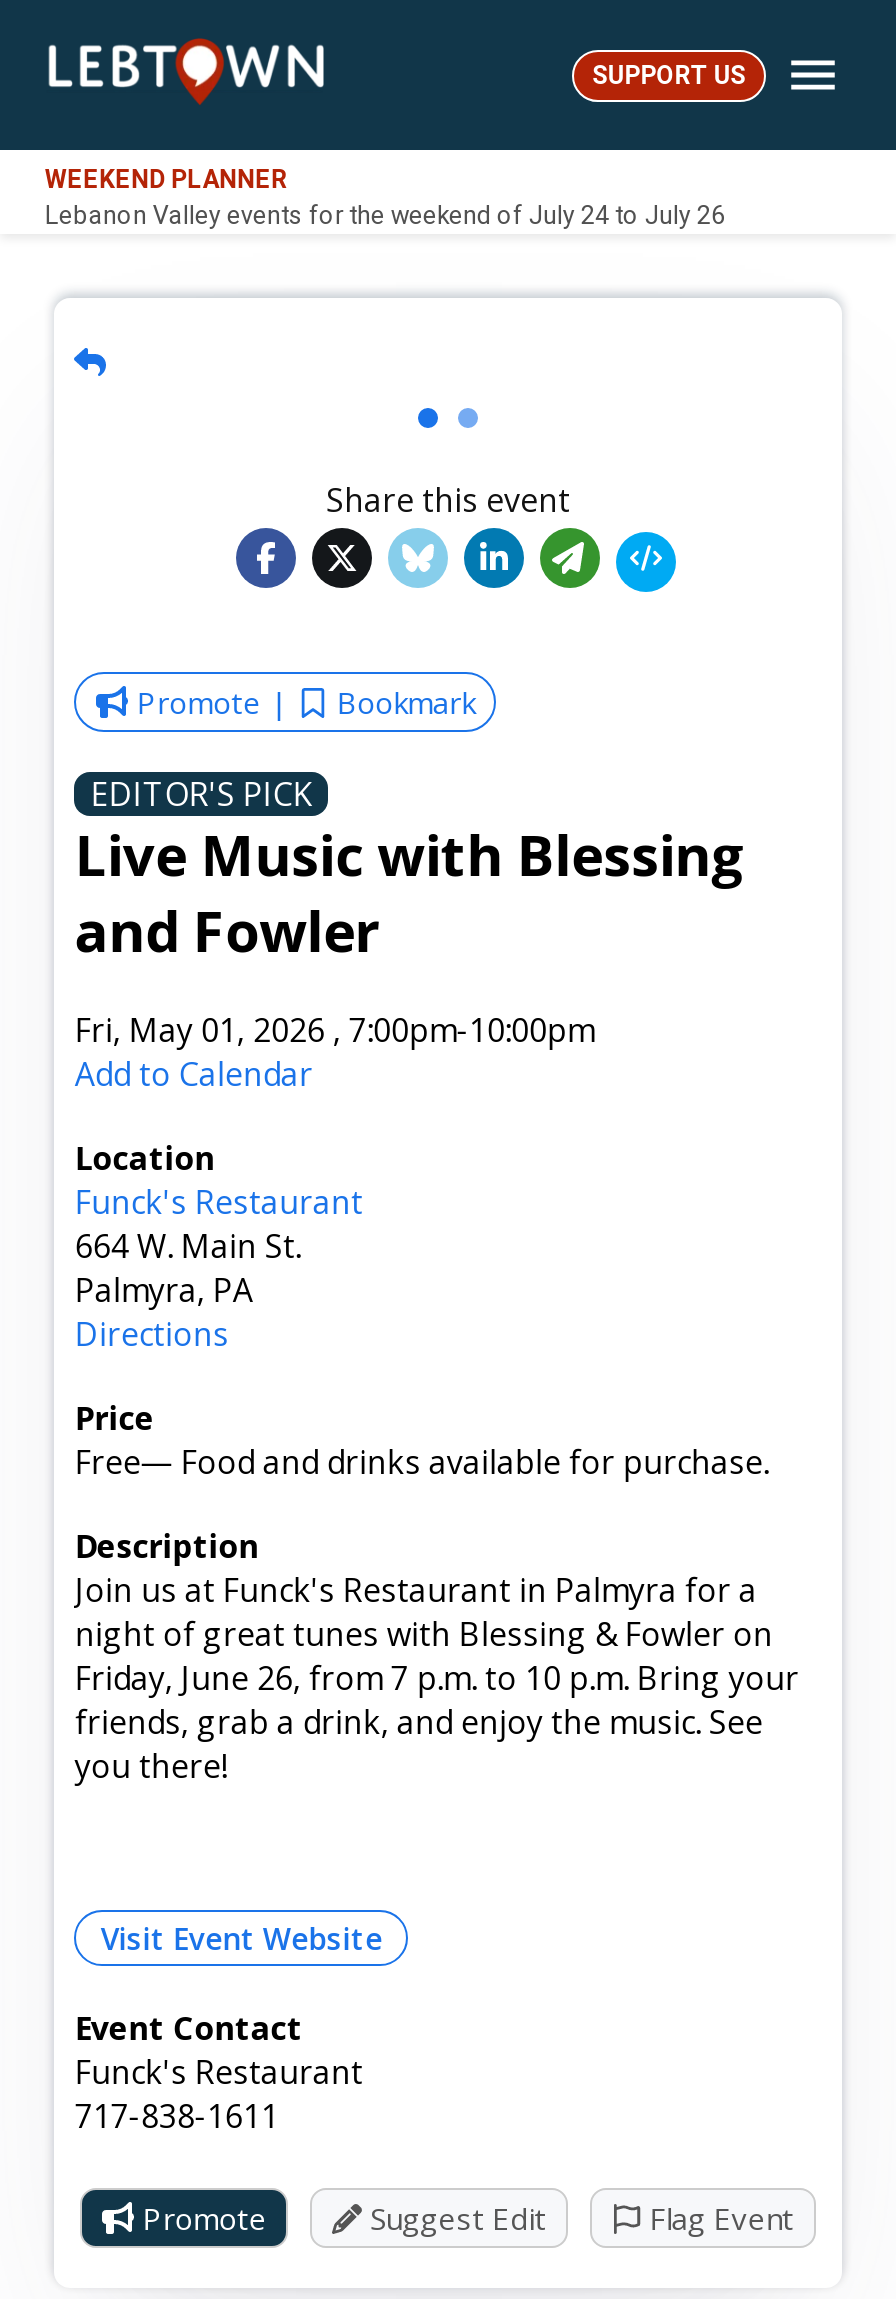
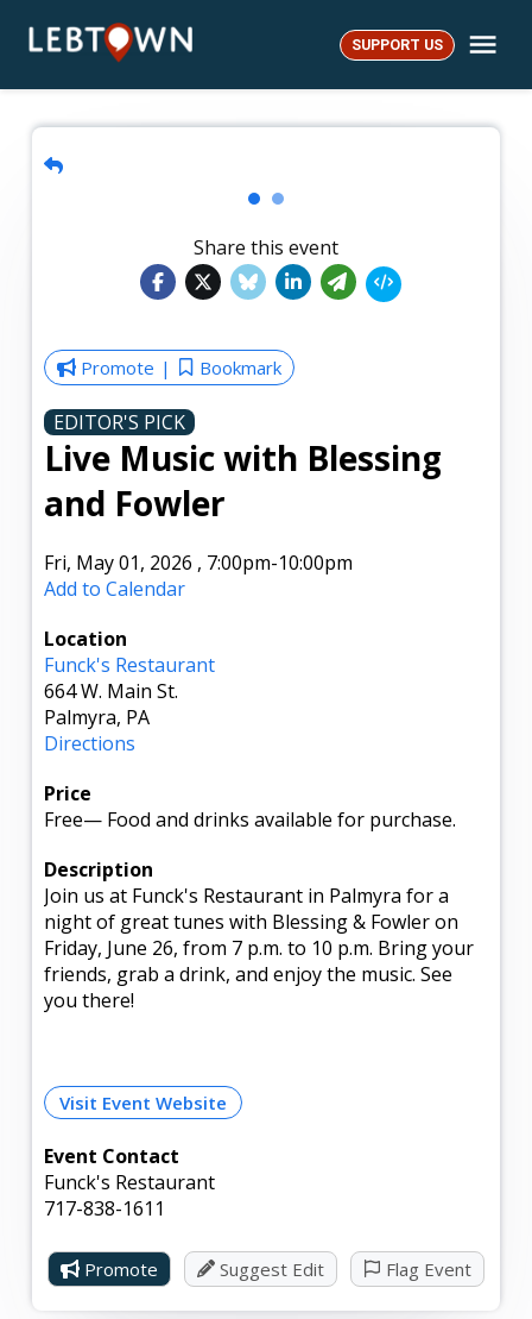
[45,163,725,231] WEEKEND PLANNER | Lebanon Valley events for the weekend of July 24 to July 26 -> none

